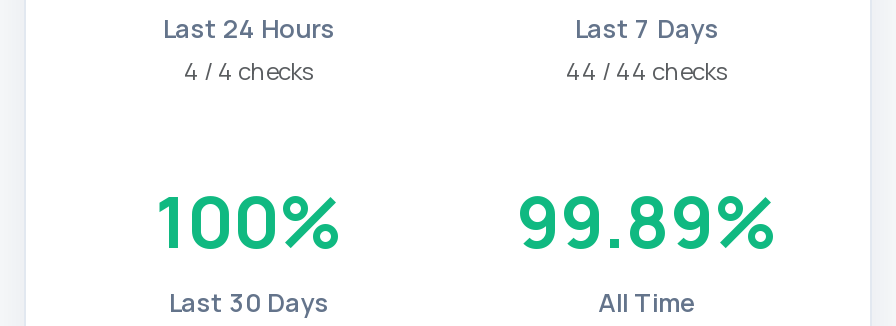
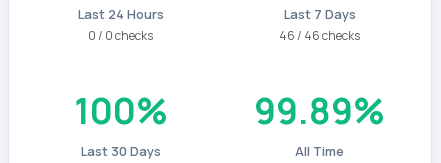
[184,55,314,89] 4 / 4 checks -> [88,27,153,44] 0 / 0 checks
[566,55,728,89] 44 / 44 checks -> [279,27,360,44] 46 / 46 checks

